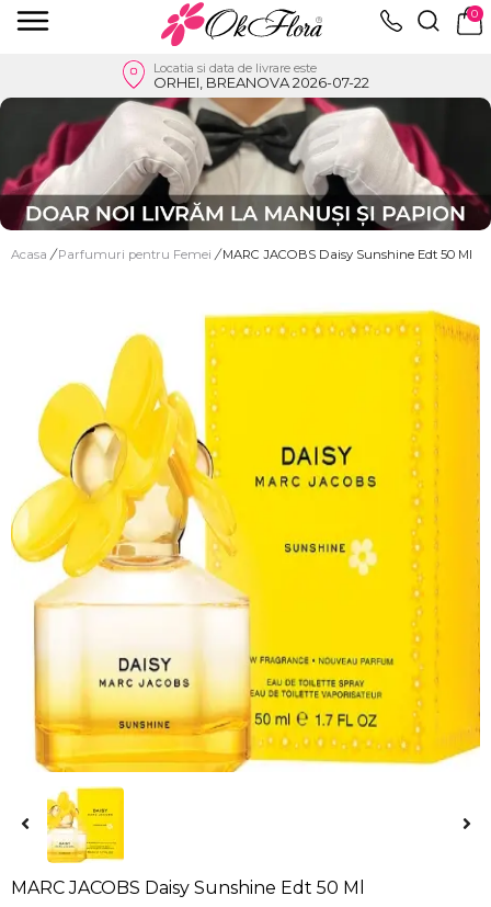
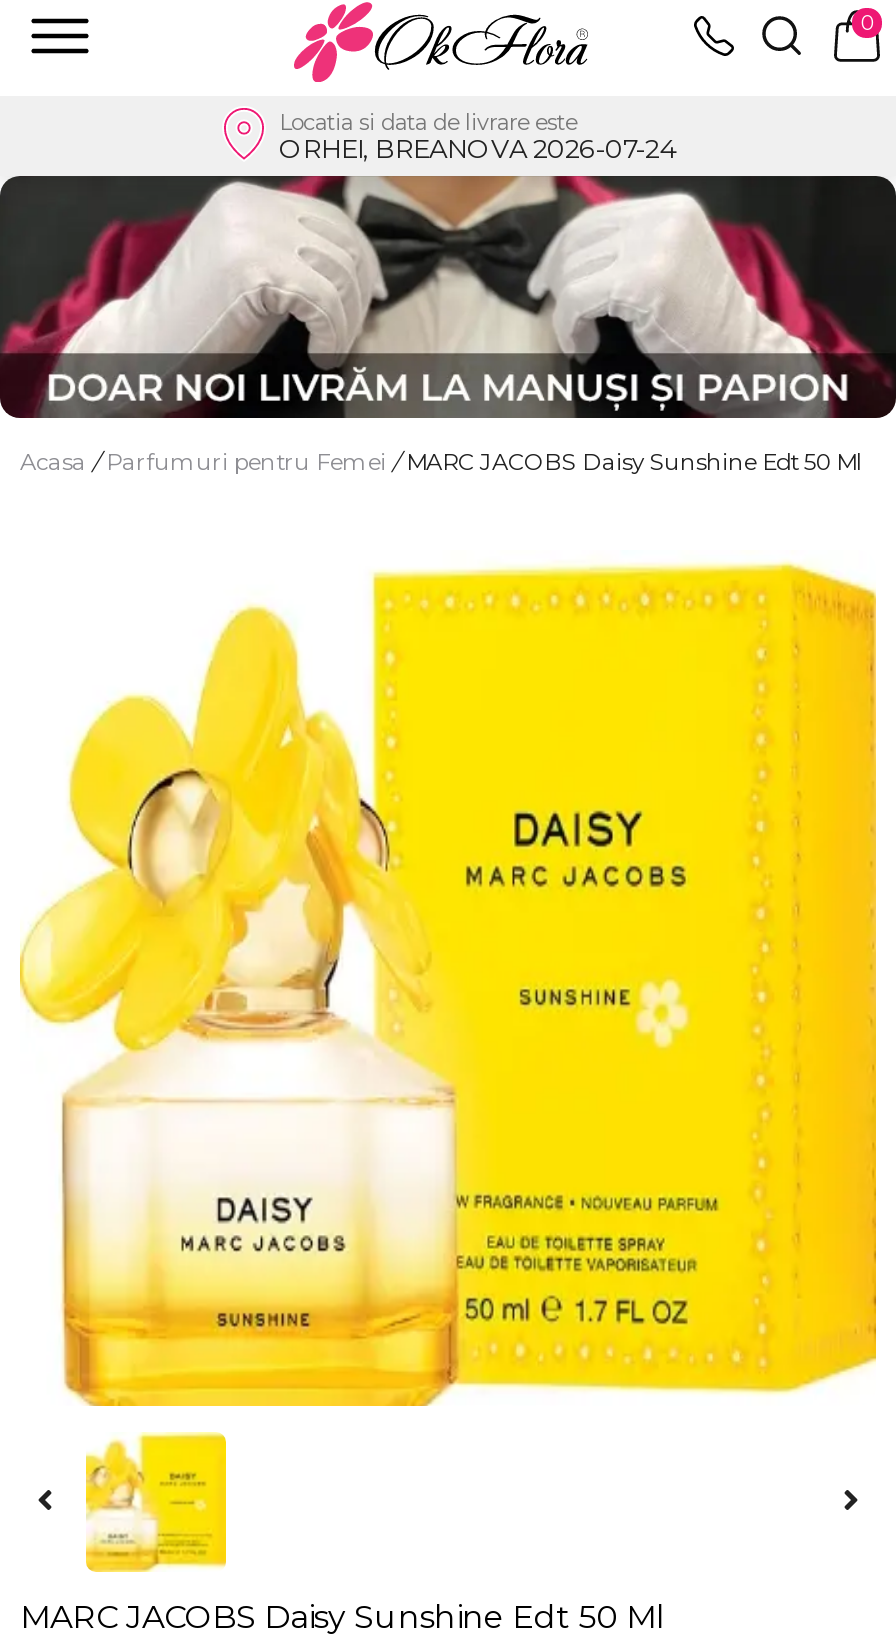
[153,73,369,91] ORHEI, BREANOVA 2026-07-22 -> [279,131,675,163] ORHEI, BREANOVA 2026-07-24

